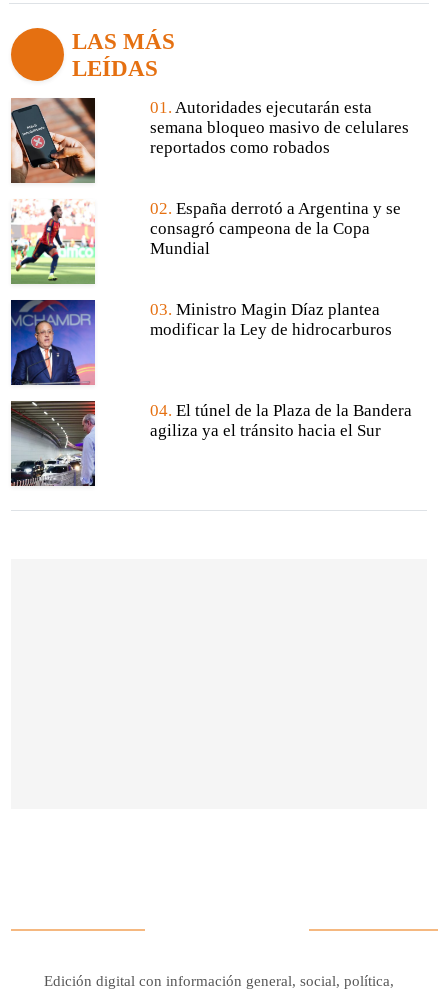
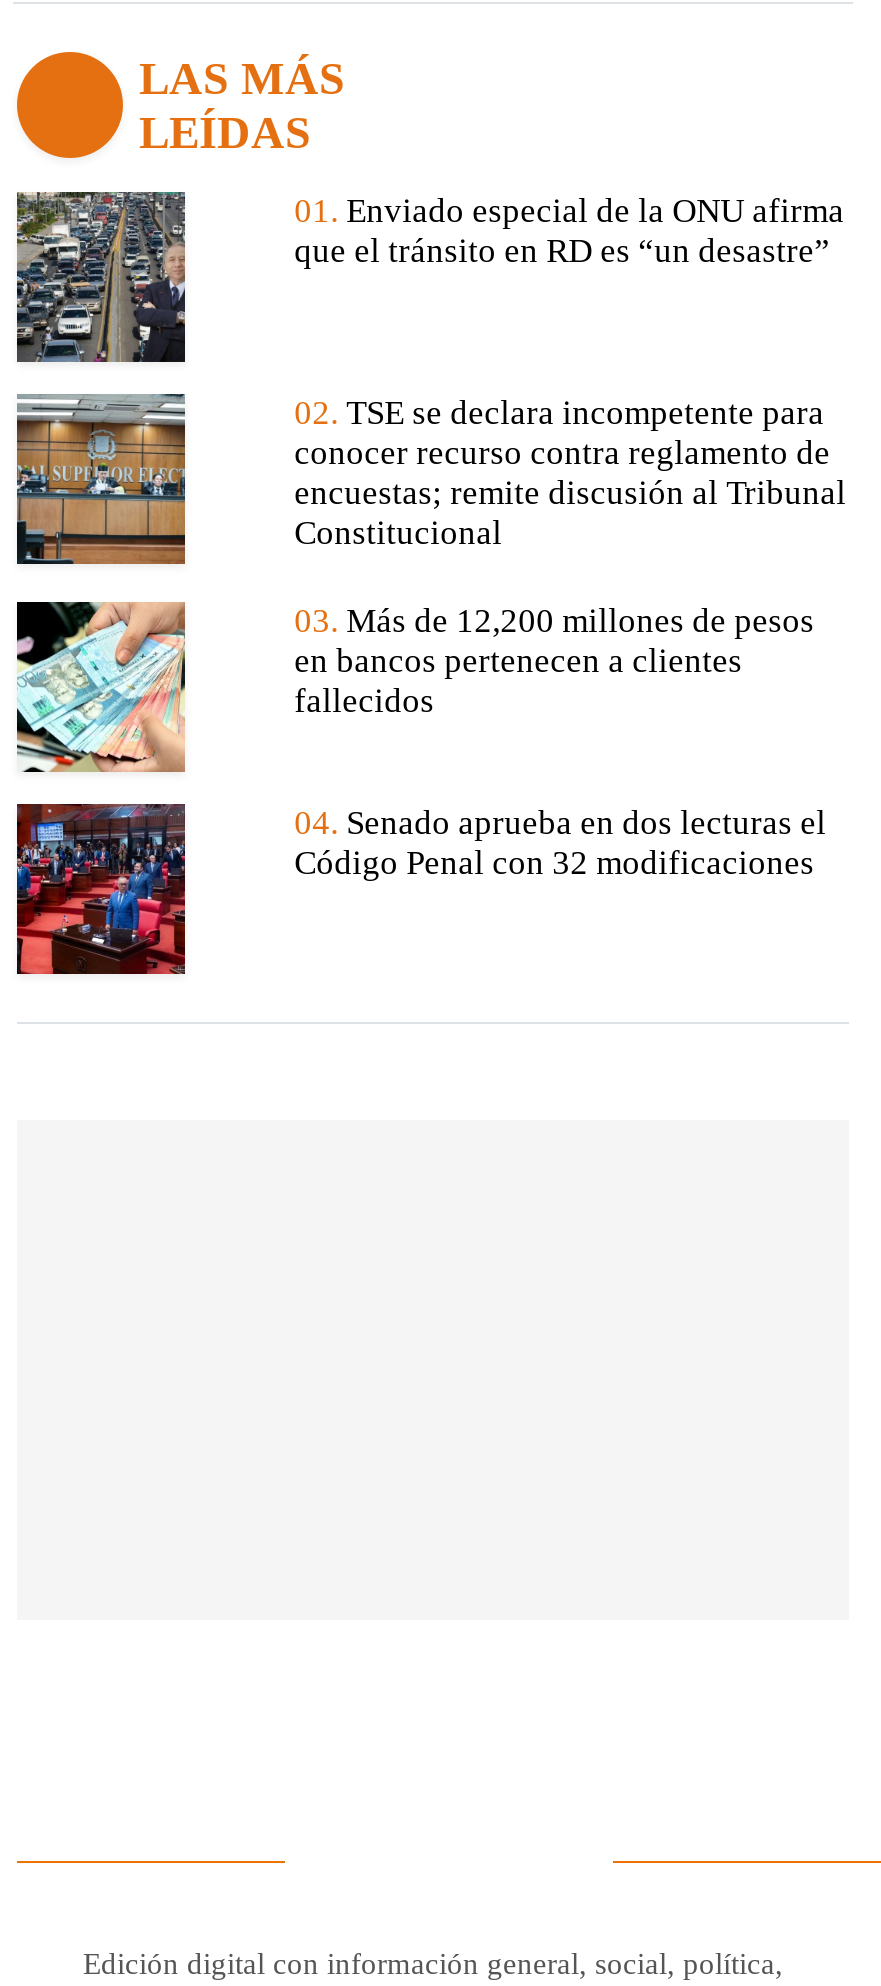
[10,97,96,184] [image] -> [15,190,187,364] [image]
[150,98,409,157] 01. Autoridades ejecutarán esta | semana bloqueo masivo de celulares | reportados como robados -> [294,192,844,270] 01. Enviado especial de la ONU afirma | que el tránsito en RD es “un desastre”
[10,199,96,285] [image] -> [15,392,187,566] [image]
[150,199,401,258] 02. España derrotó a Argentina y se | consagró campeona de la Copa | Mundial -> [294,394,846,552] 02. TSE se declara incompetente para | conocer recurso contra reglamento de | encuestas; remite discusión al Tribunal | Constitucional
[10,299,96,386] [image] -> [15,600,187,774] [image]
[150,300,392,339] 03. Ministro Magin Díaz plantea | modificar la Ley de hidrocarburos -> [294,602,814,720] 03. Más de 12,200 millones de pesos | en bancos pertenecen a clientes | fallecidos
[10,401,96,487] [image] -> [15,804,187,976] [image]
[150,401,412,440] 04. El túnel de la Plaza de la Bandera | agiliza ya el tránsito hacia el Sur -> [294,804,826,882] 04. Senado aprueba en dos lecturas el | Código Penal con 32 modificaciones

